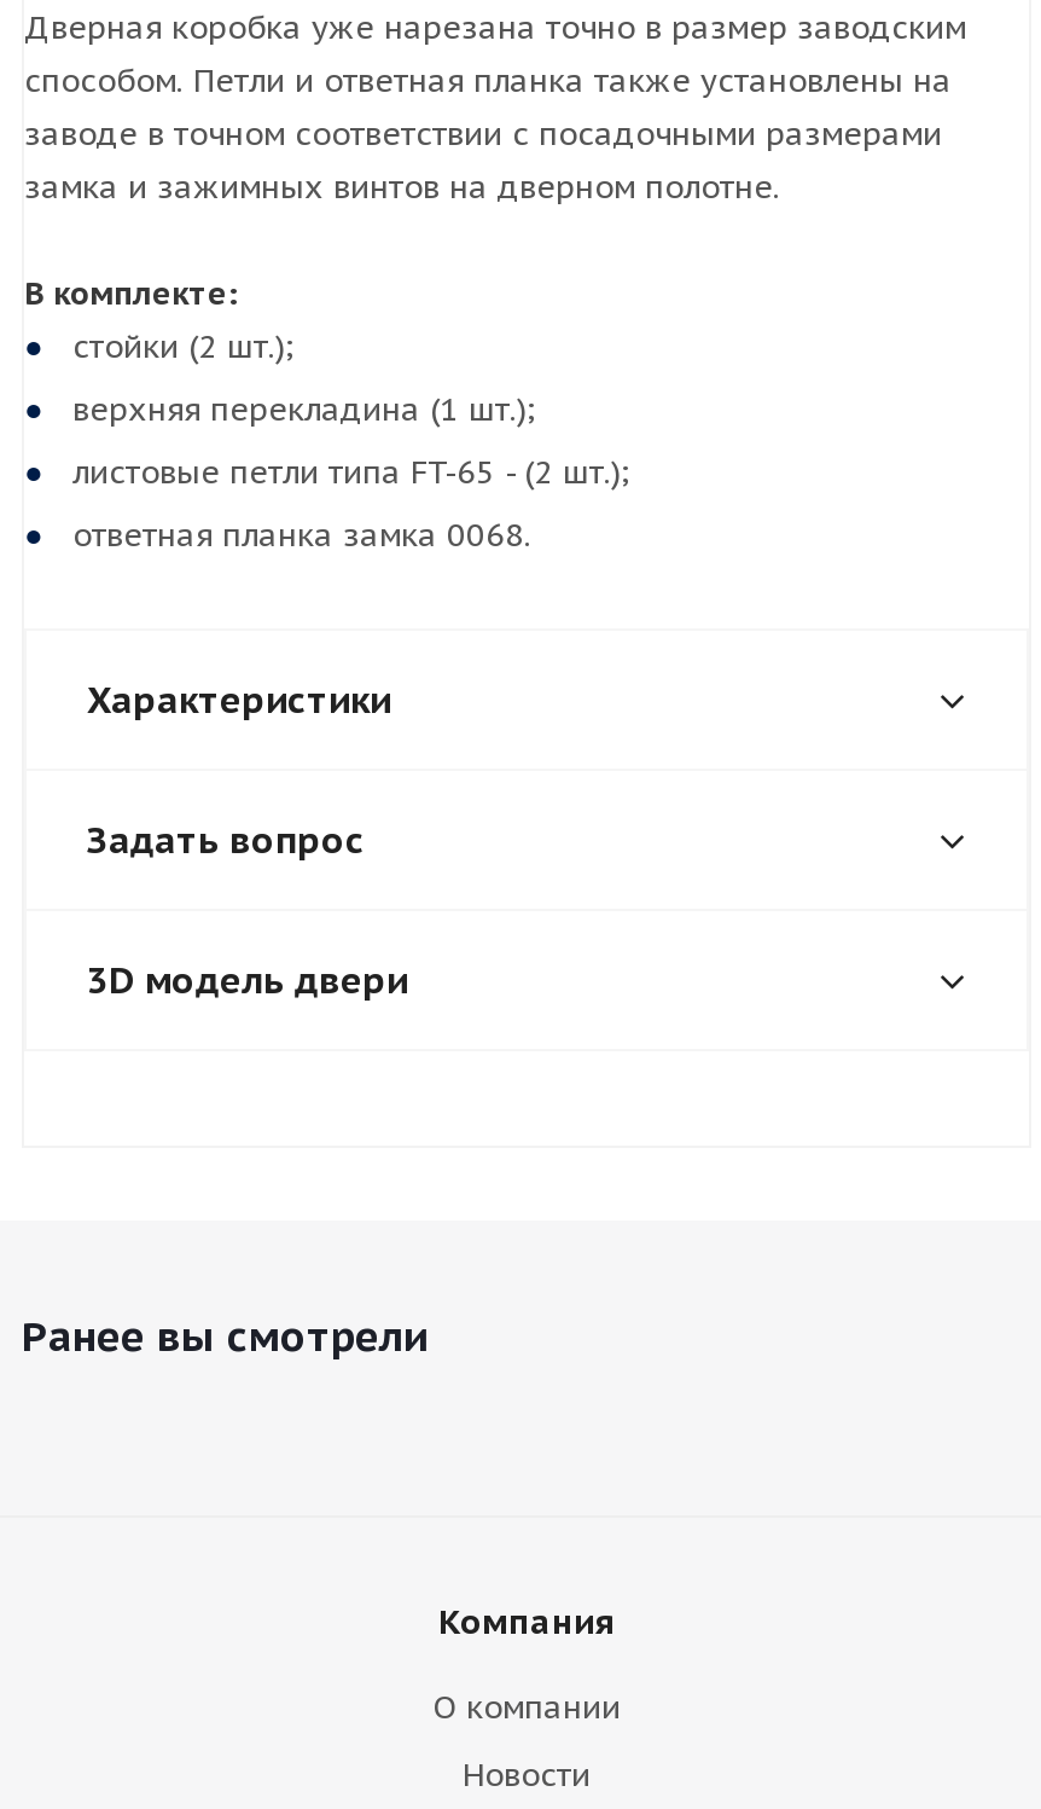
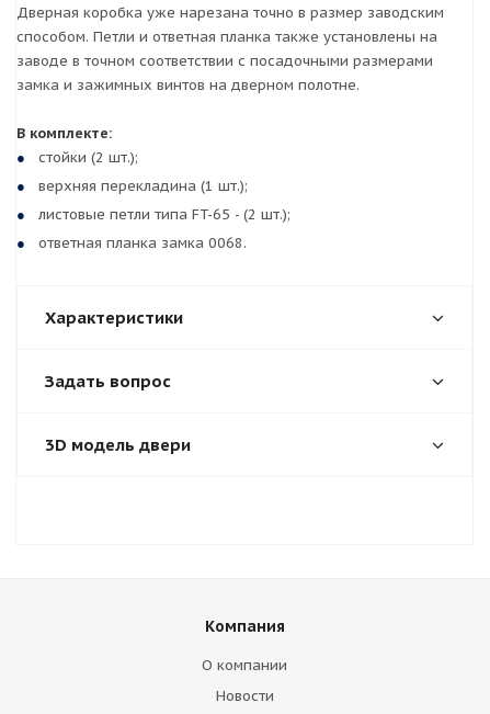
[22,1310,430,1363] Ранее вы смотрели -> none

